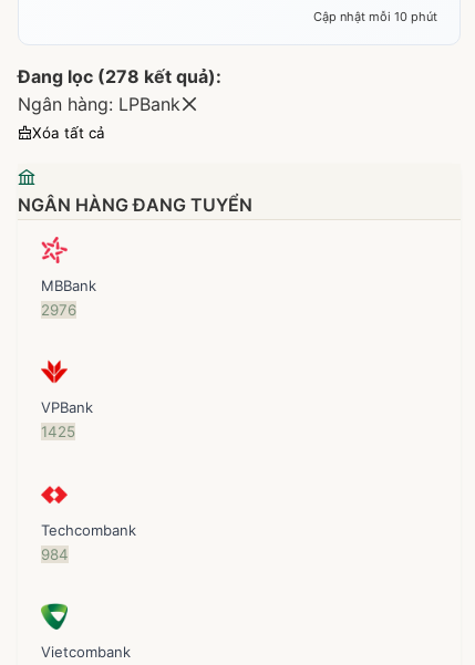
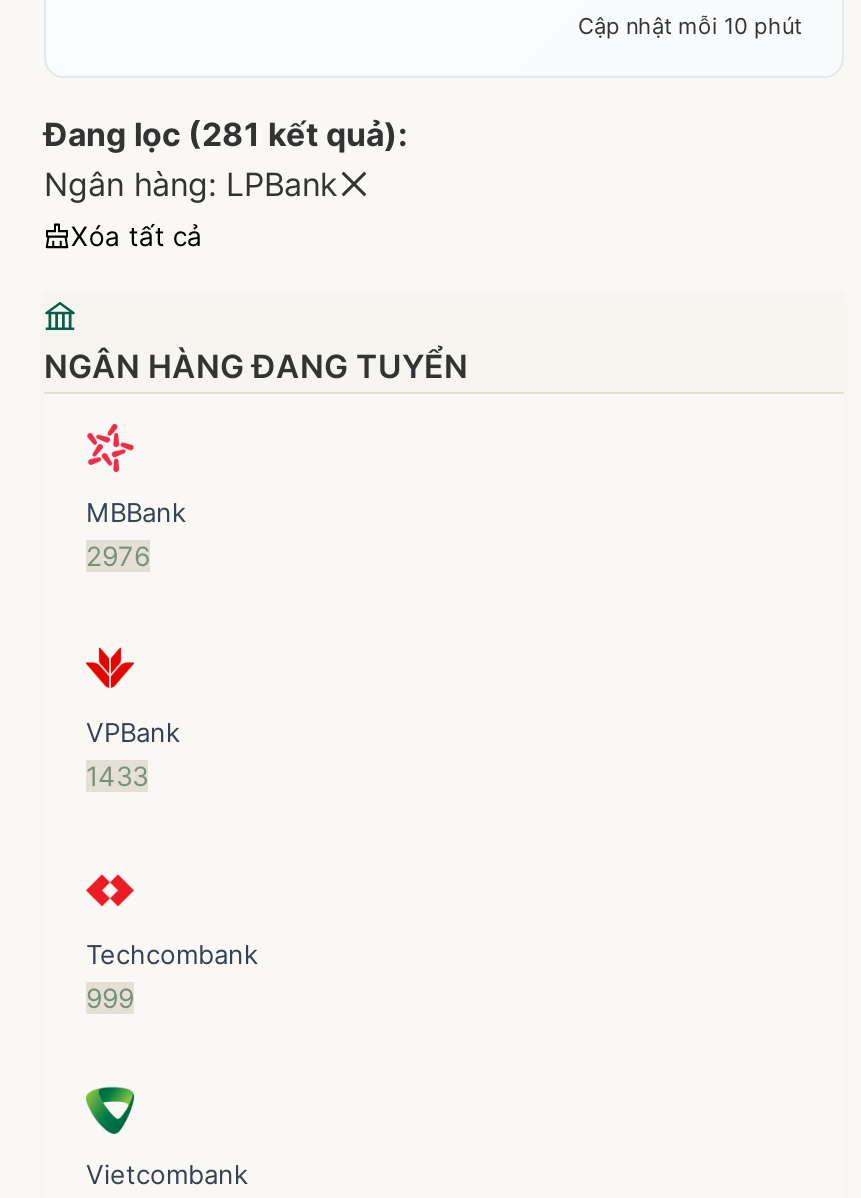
[18,65,221,87] Đang lọc (278 kết quả): -> [44,114,408,154] Đang lọc (281 kết quả):
[41,423,75,441] 1425 -> [86,761,148,793] 1433
[41,545,69,563] 984 -> [86,981,134,1013] 999

